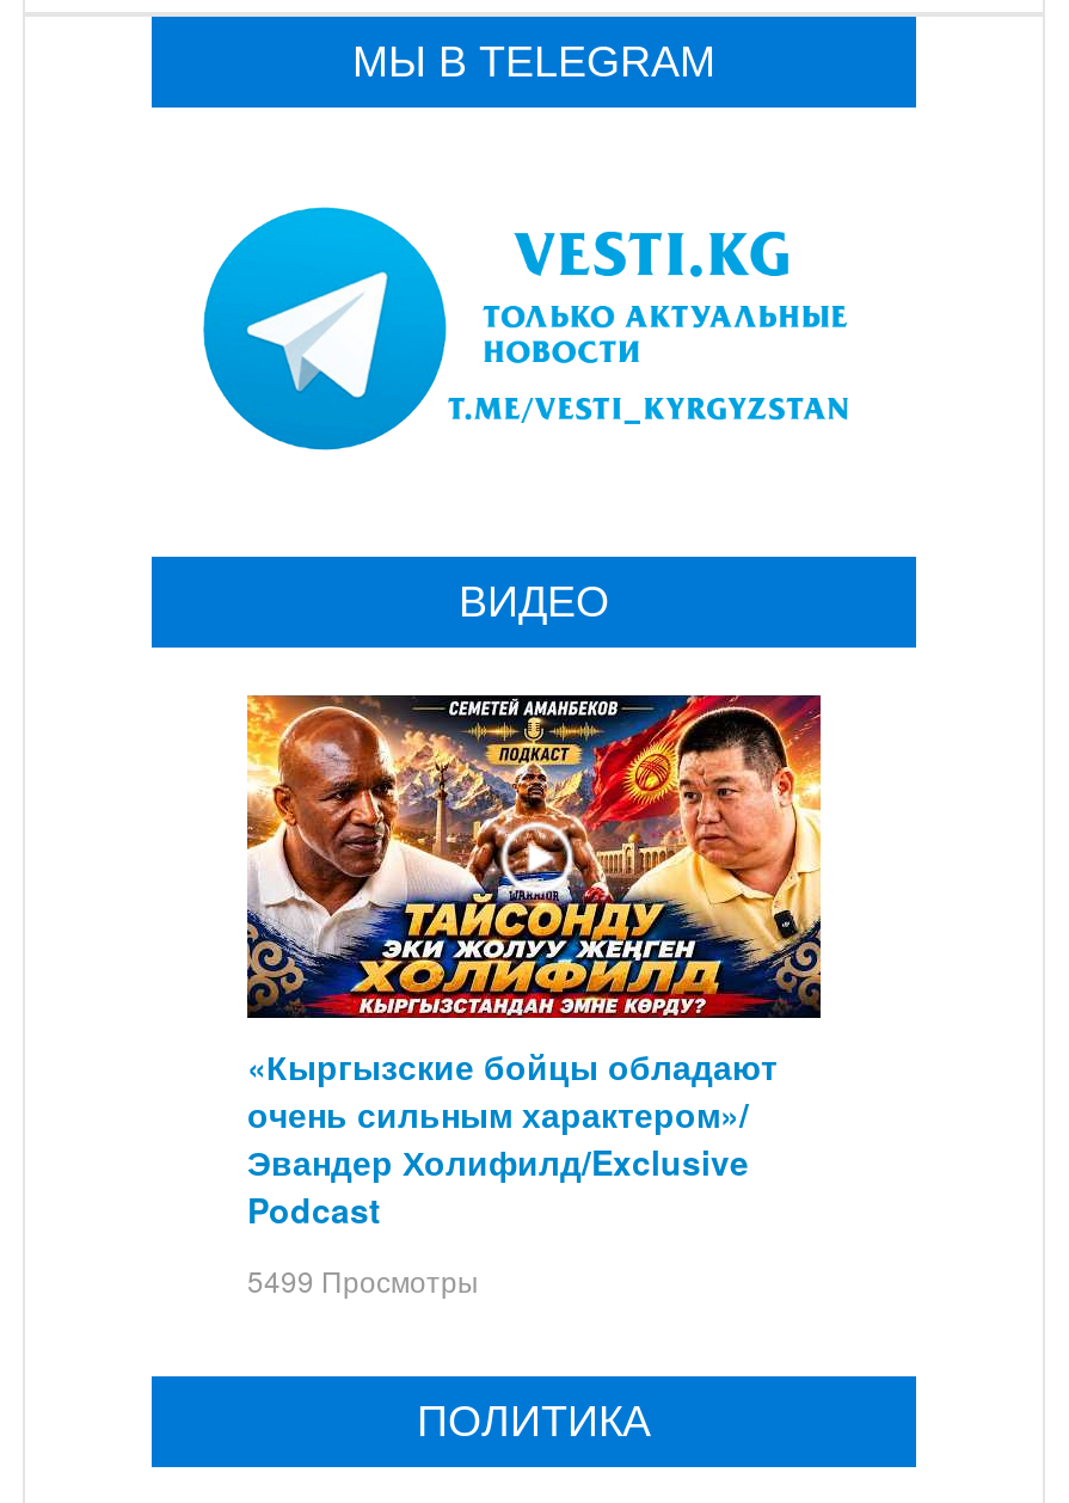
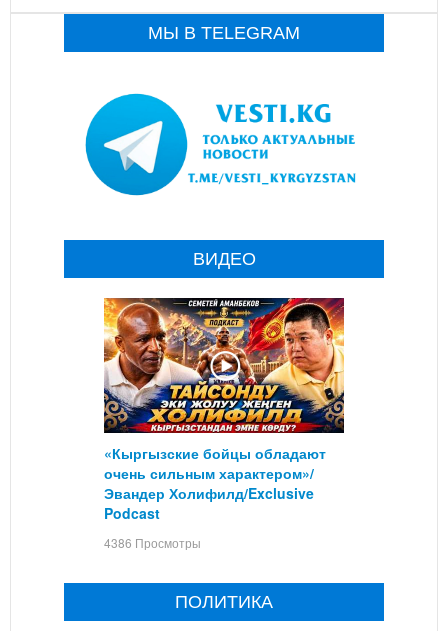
[247,1259,479,1299] 5499 Просмотры -> [104,534,201,551] 4386 Просмотры

